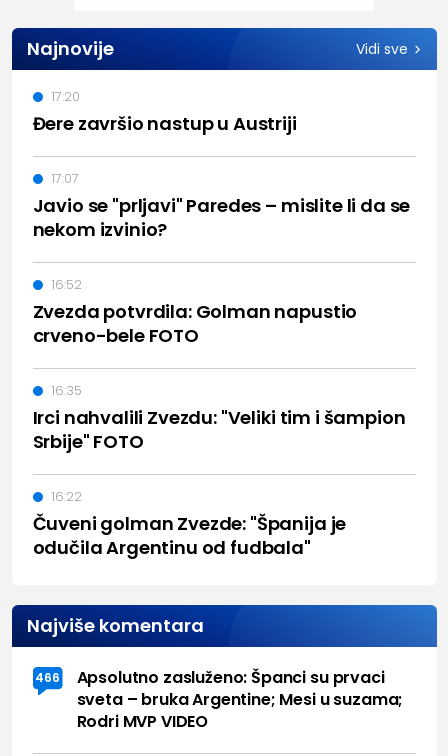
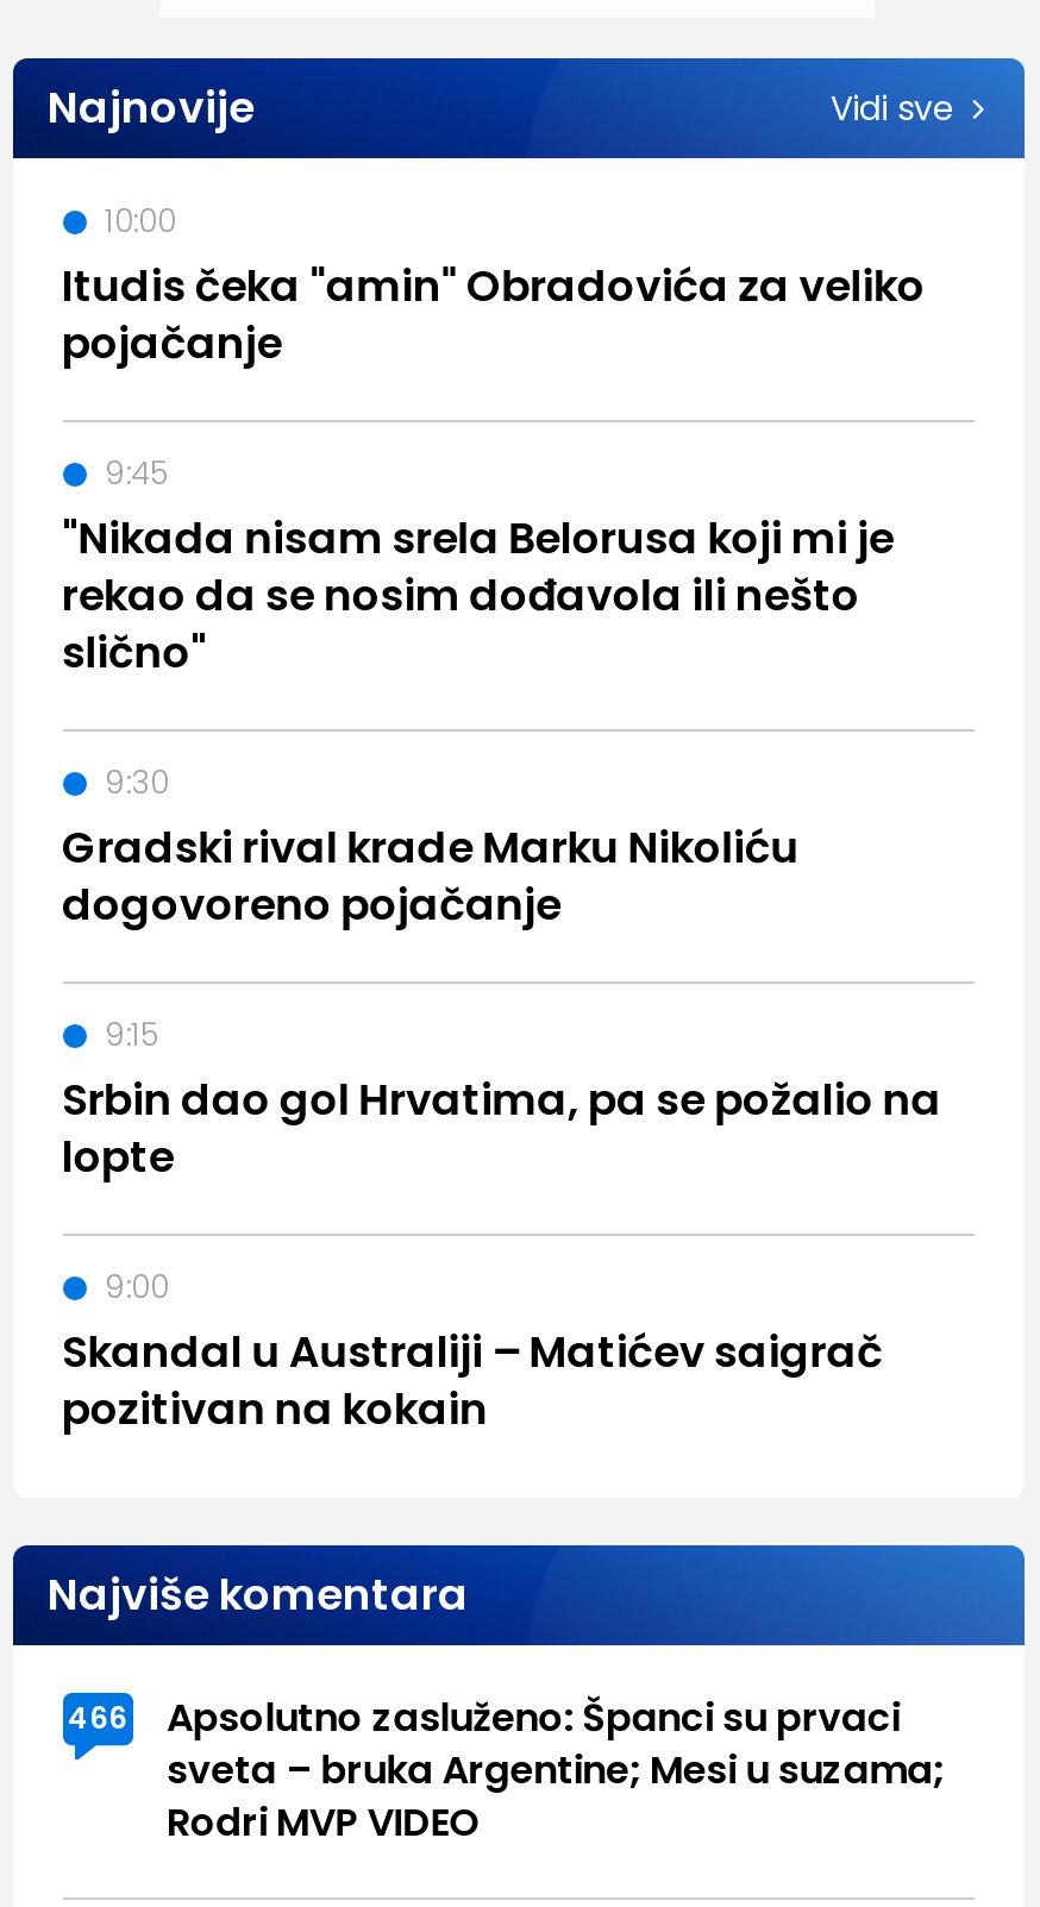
[50,87,79,106] 17:20 -> [105,198,176,243] 10:00
[32,111,297,136] Đere završio nastup u Austriji -> [62,255,925,372] Itudis čeka "amin" Obradovića za veliko | pojačanje
[50,169,78,188] 17:07 -> [105,450,169,496] 9:45
[32,193,410,242] Javio se "prljavi" Paredes – mislite li da se | nekom izvinio? -> [62,508,894,681] "Nikada nisam srela Belorusa koji mi je | rekao da se nosim dođavola ili nešto | slično"
[50,275,81,294] 16:52 -> [105,760,169,805] 9:30
[32,299,357,348] Zvezda potvrdila: Golman napustio | crveno-bele FOTO -> [62,817,799,933] Gradski rival krade Marku Nikoliću | dogovoreno pojačanje
[50,381,81,400] 16:35 -> [105,1012,159,1057] 9:15
[32,405,405,454] Irci nahvalili Zvezdu: "Veliki tim i šampion | Srbije" FOTO -> [62,1069,941,1186] Srbin dao gol Hrvatima, pa se požalio na | lopte
[50,487,81,506] 16:22 -> [105,1264,169,1309] 9:00
[32,511,346,560] Čuveni golman Zvezde: "Španija je | odučila Argentinu od fudbala" -> [62,1321,883,1438] Skandal u Australiji – Matićev saigrač | pozitivan na kokain

